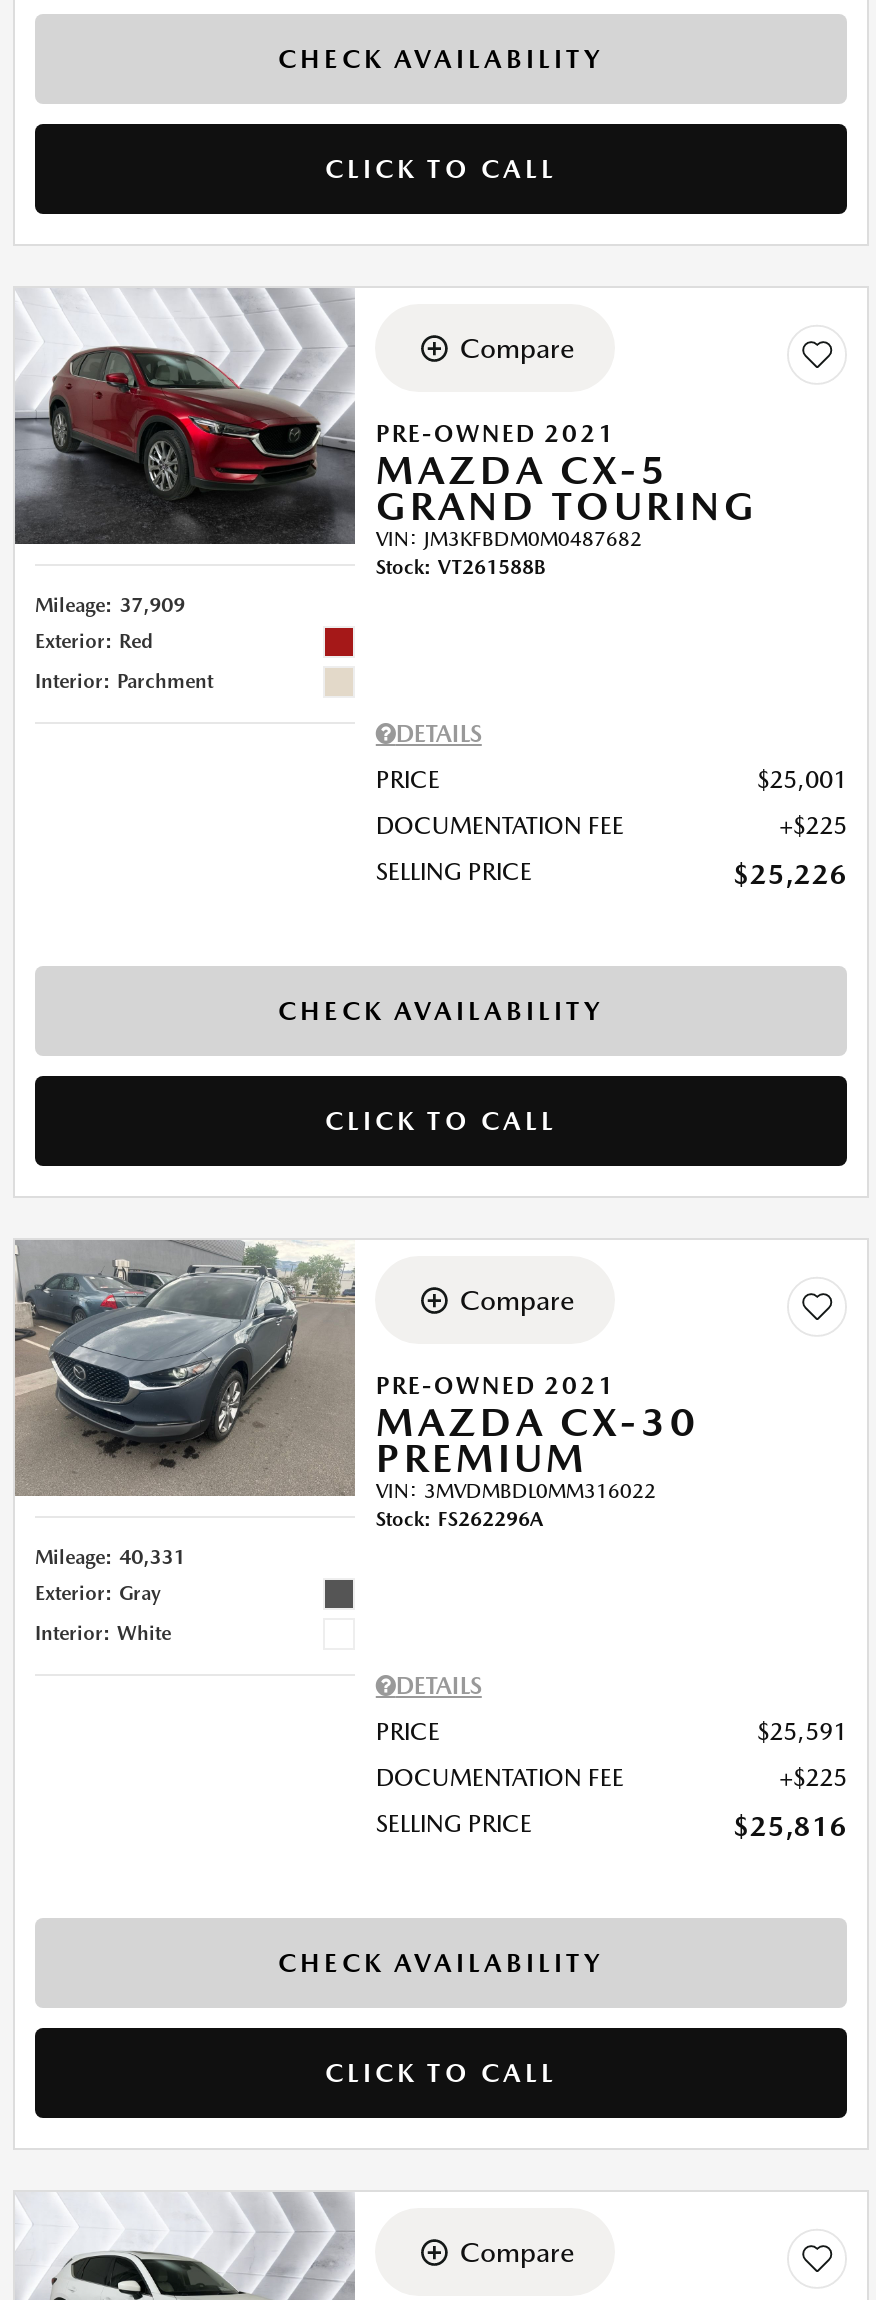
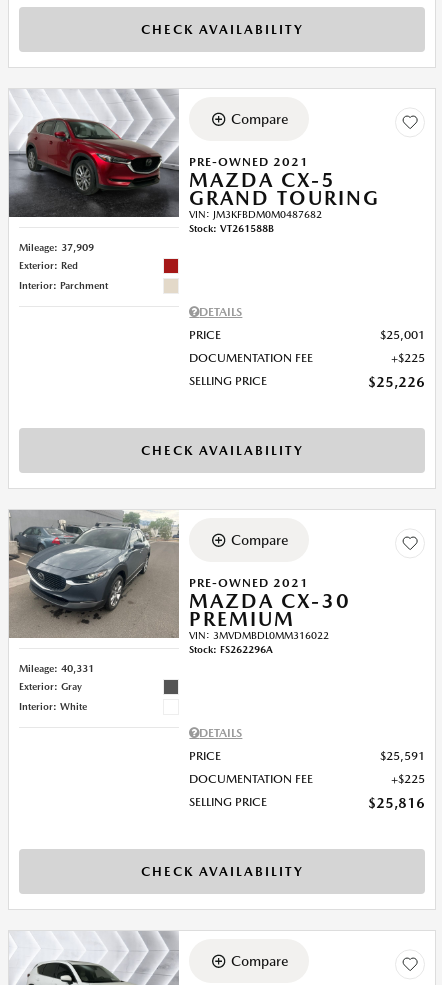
[325,155,557,185] CLICK TO CALL -> none
[325,1107,557,1137] CLICK TO CALL -> none
[325,2059,557,2089] CLICK TO CALL -> none

